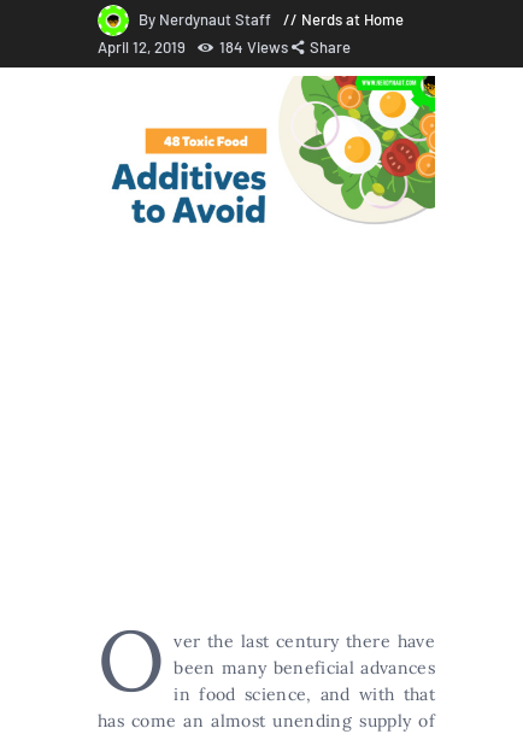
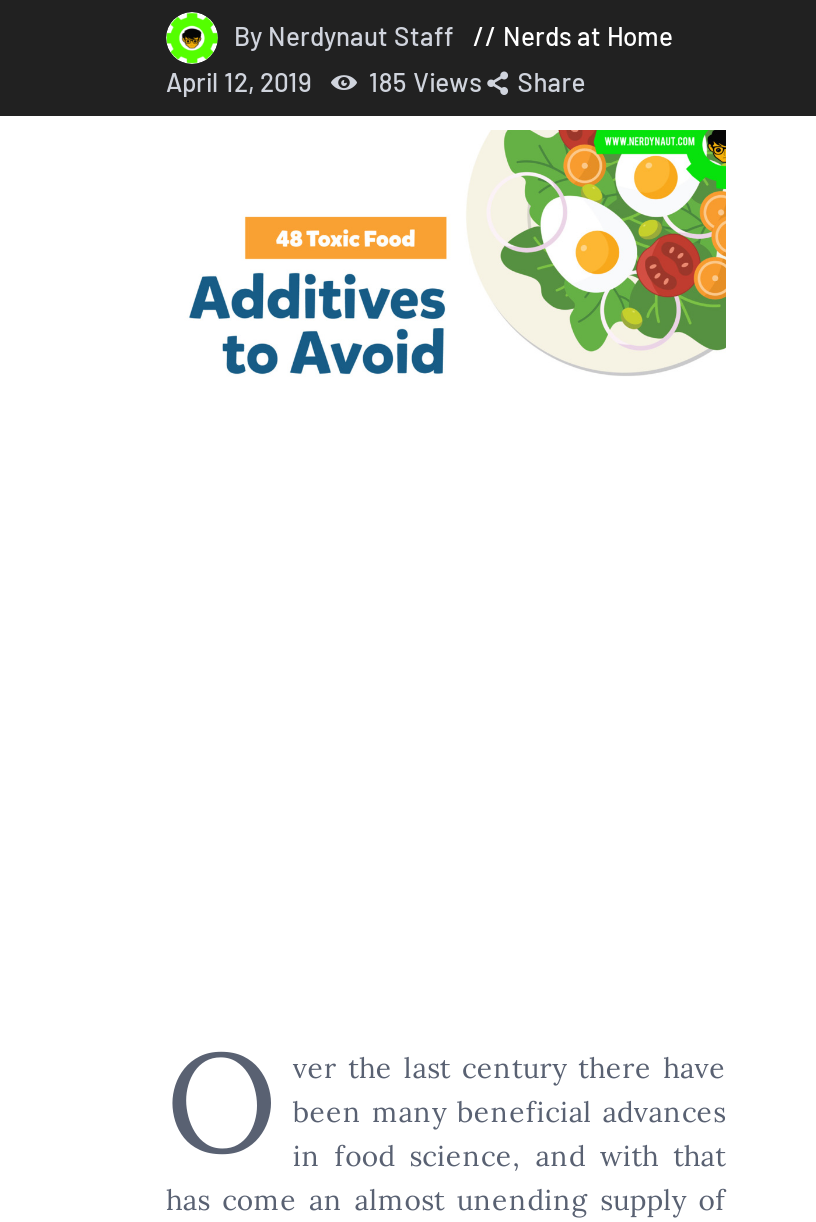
[98,37,350,56] April 12, 2019 184 Views Share -> [166,65,586,97] April 12, 2019 185 Views Share

